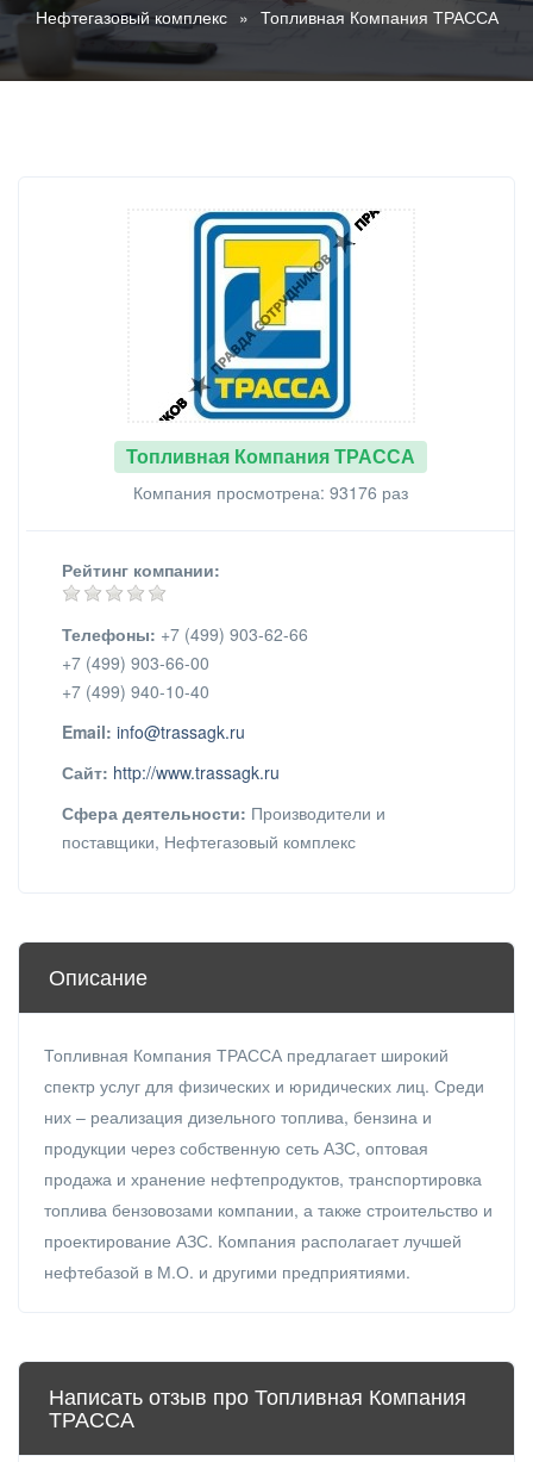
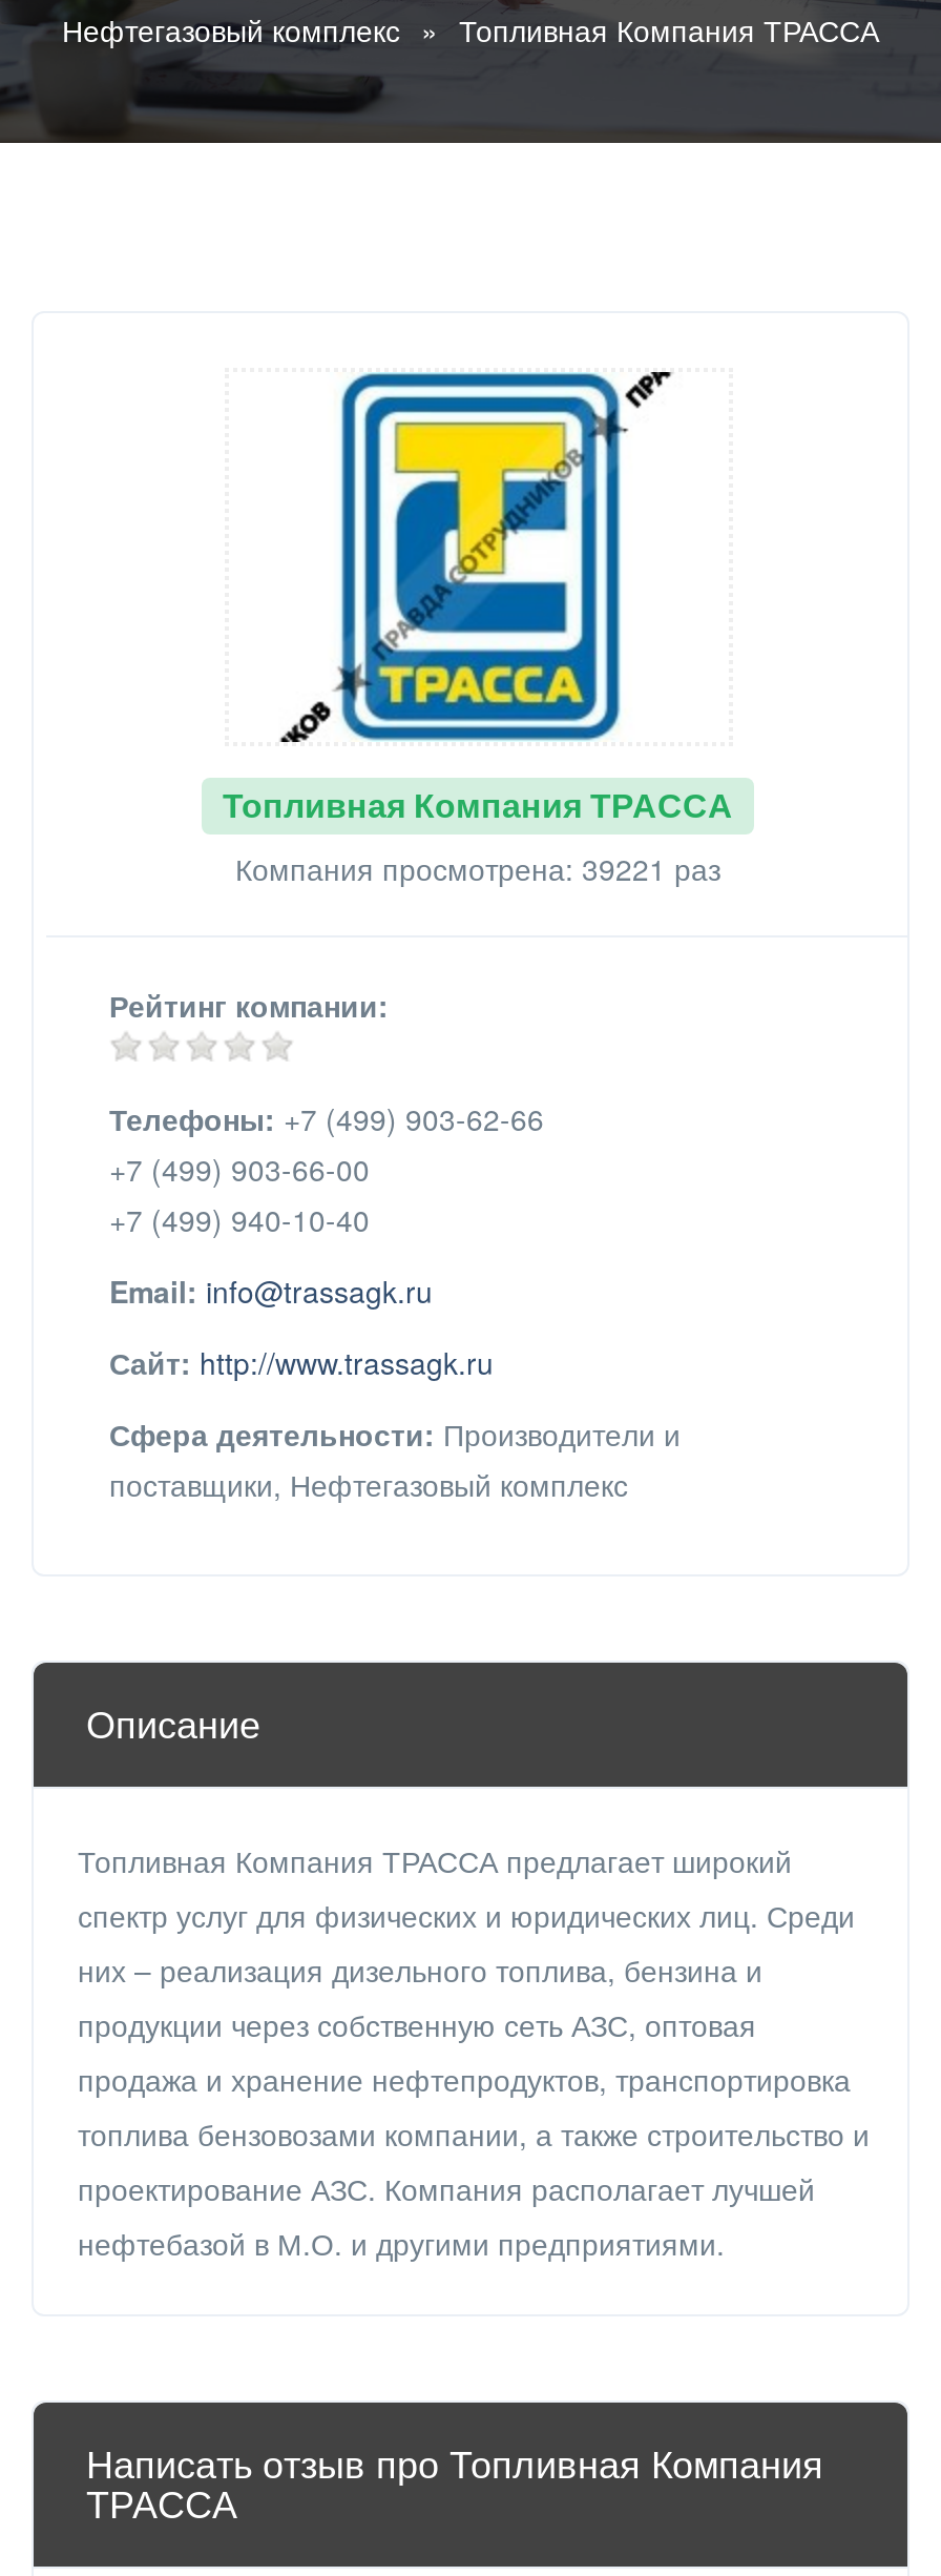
[133,480,408,504] Компания просмотрена: 93176 раз -> [235,847,720,889] Компания просмотрена: 39221 раз

